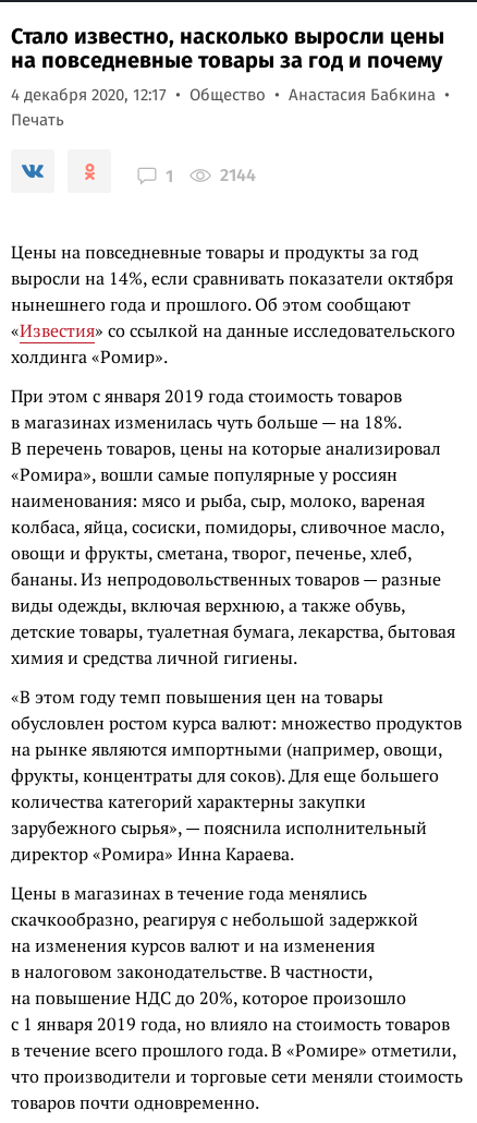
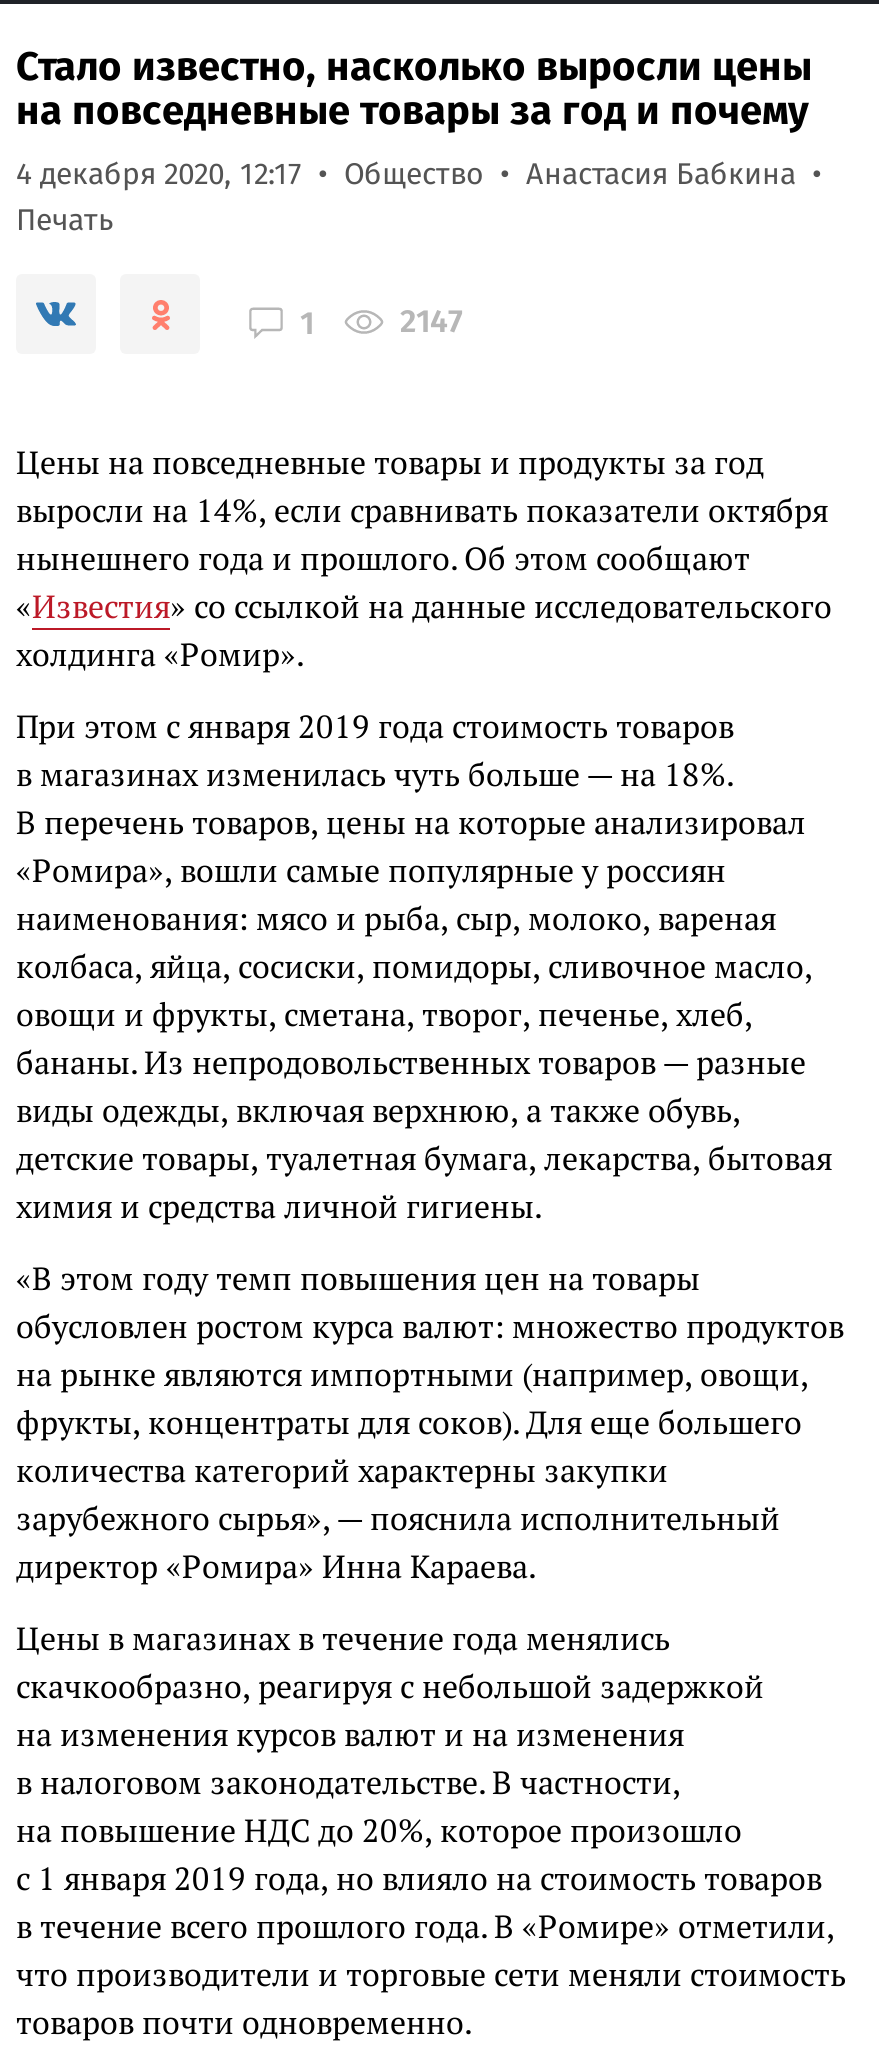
[220,165,256,186] 2144 -> [400,302,462,340] 2147

